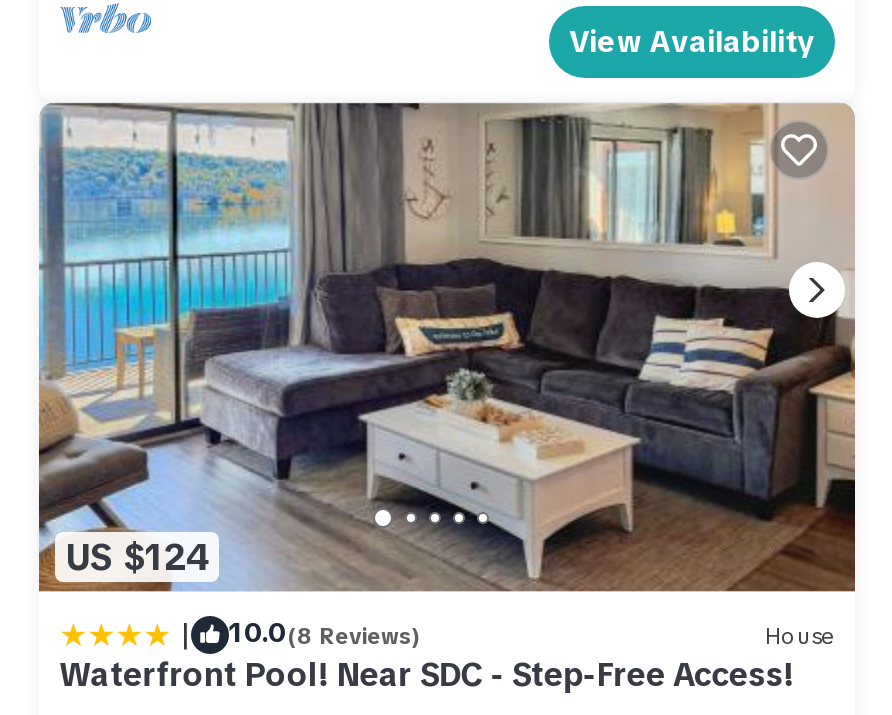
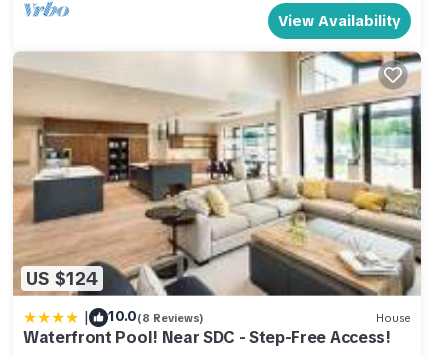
[37,100,857,592] [image] -> [12,51,422,297] [image]

